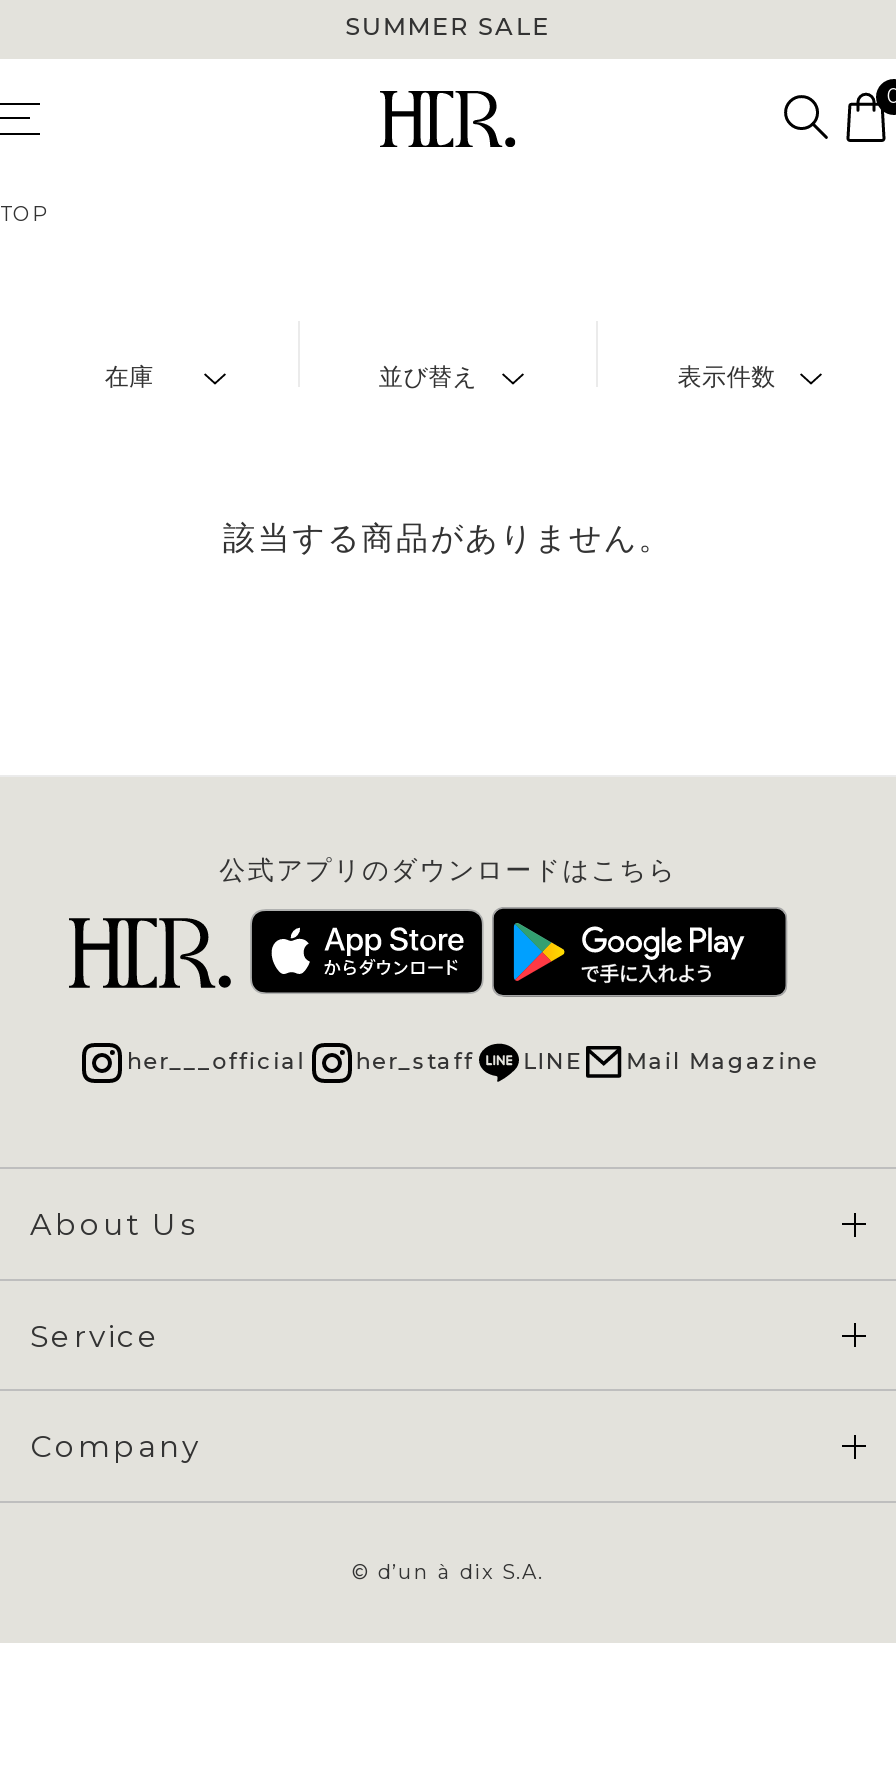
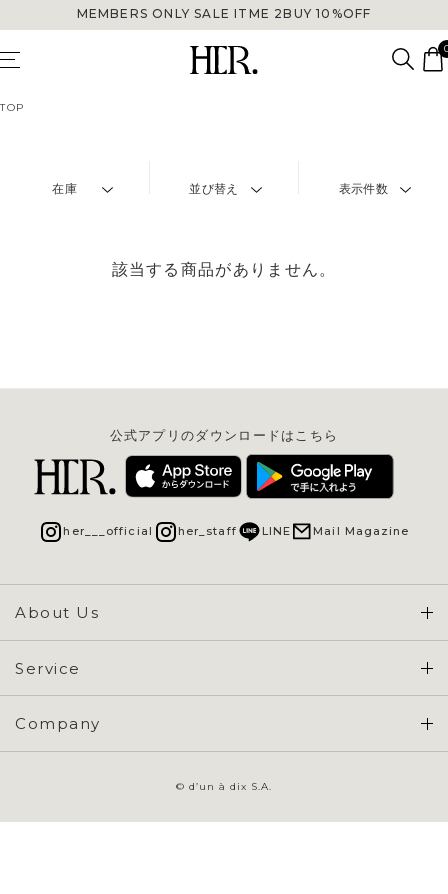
[346,11,550,41] SUMMER SALE -> [77,6,371,21] MEMBERS ONLY SALE ITME 2BUY 10%OFF

